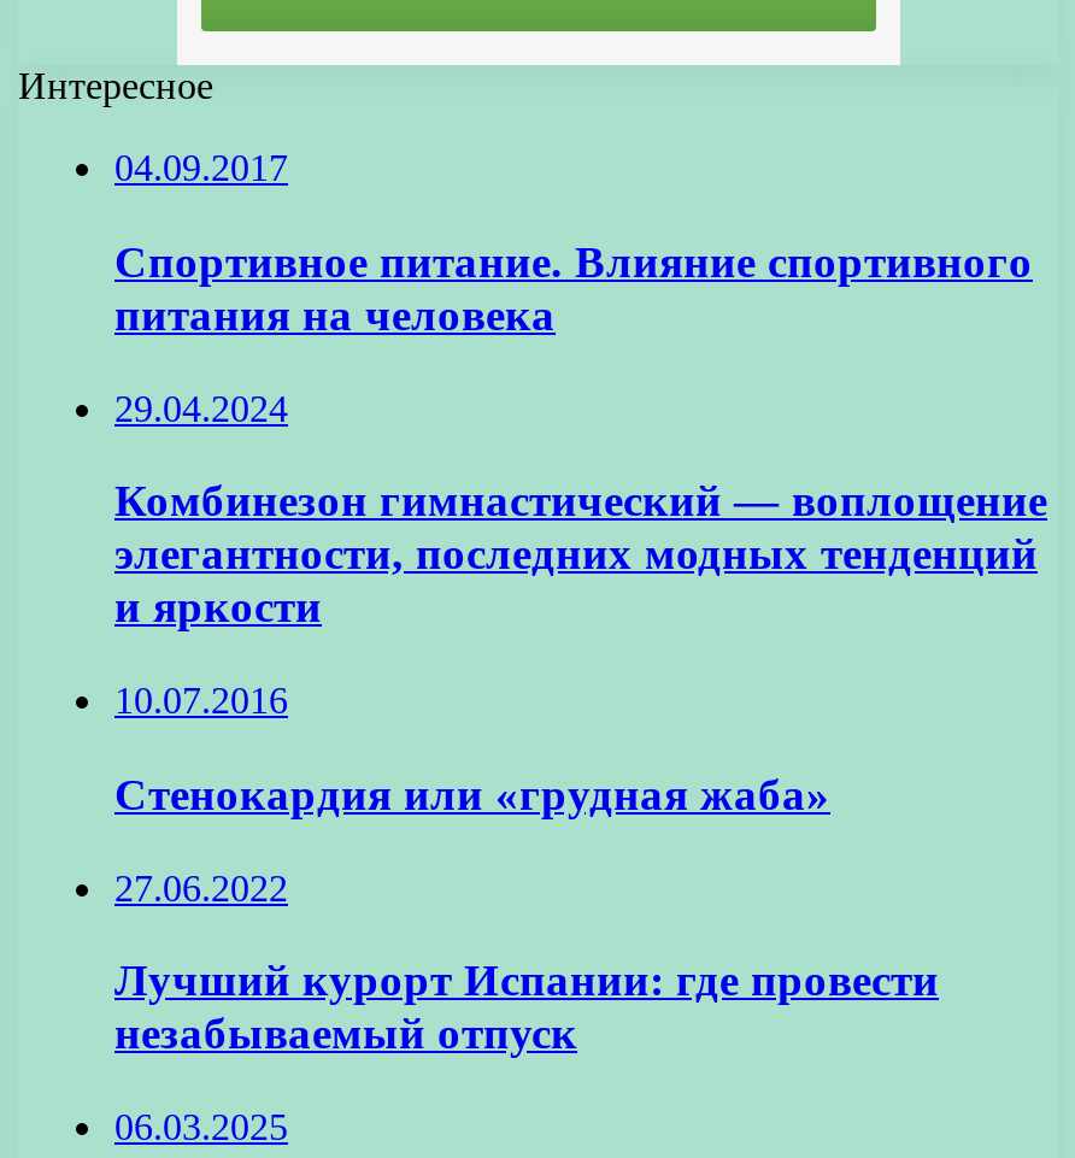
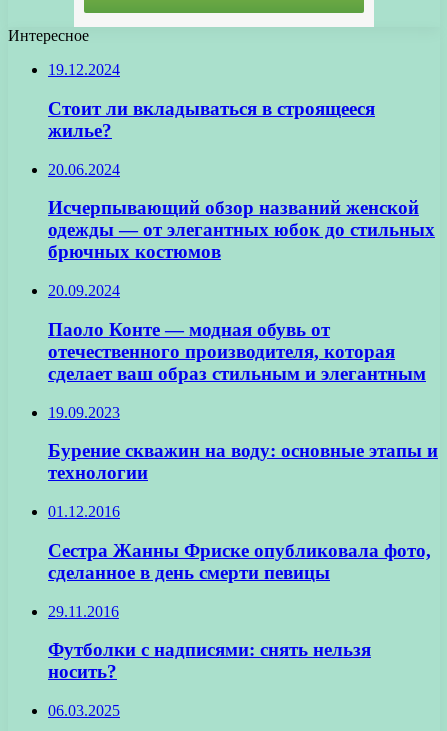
[114,148,1047,1059] 04.09.2017 | Спортивное питание. Влияние спортивного | питания на человека | 29.04.2024 | Комбинезон гимнастический — воплощение | элегантности, последних модных тенденций | и яркости | 10.07.2016 | Стенокардия или «грудная жаба» | 27.06.2022 | Лучший курорт Испании: где провести | незабываемый отпуск -> [48,61,438,682] 19.12.2024 | Стоит ли вкладываться в строящееся | жилье? | 20.06.2024 | Исчерпывающий обзор названий женской | одежды — от элегантных юбок до стильных | брючных костюмов | 20.09.2024 | Паоло Конте — модная обувь от | отечественного производителя, которая | сделает ваш образ стильным и элегантным | 19.09.2023 | Бурение скважин на воду: основные этапы и | технологии | 01.12.2016 | Сестра Жанны Фриске опубликовала фото, | сделанное в день смерти певицы | 29.11.2016 | Футболки с надписями: снять нельзя | носить?

